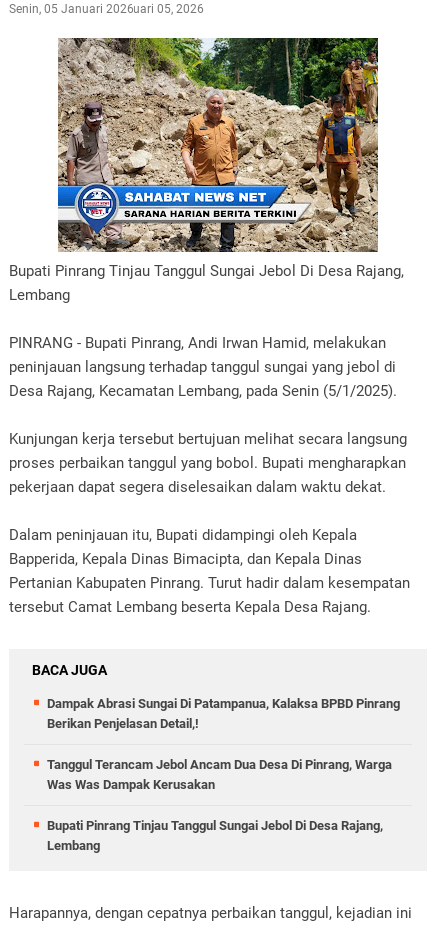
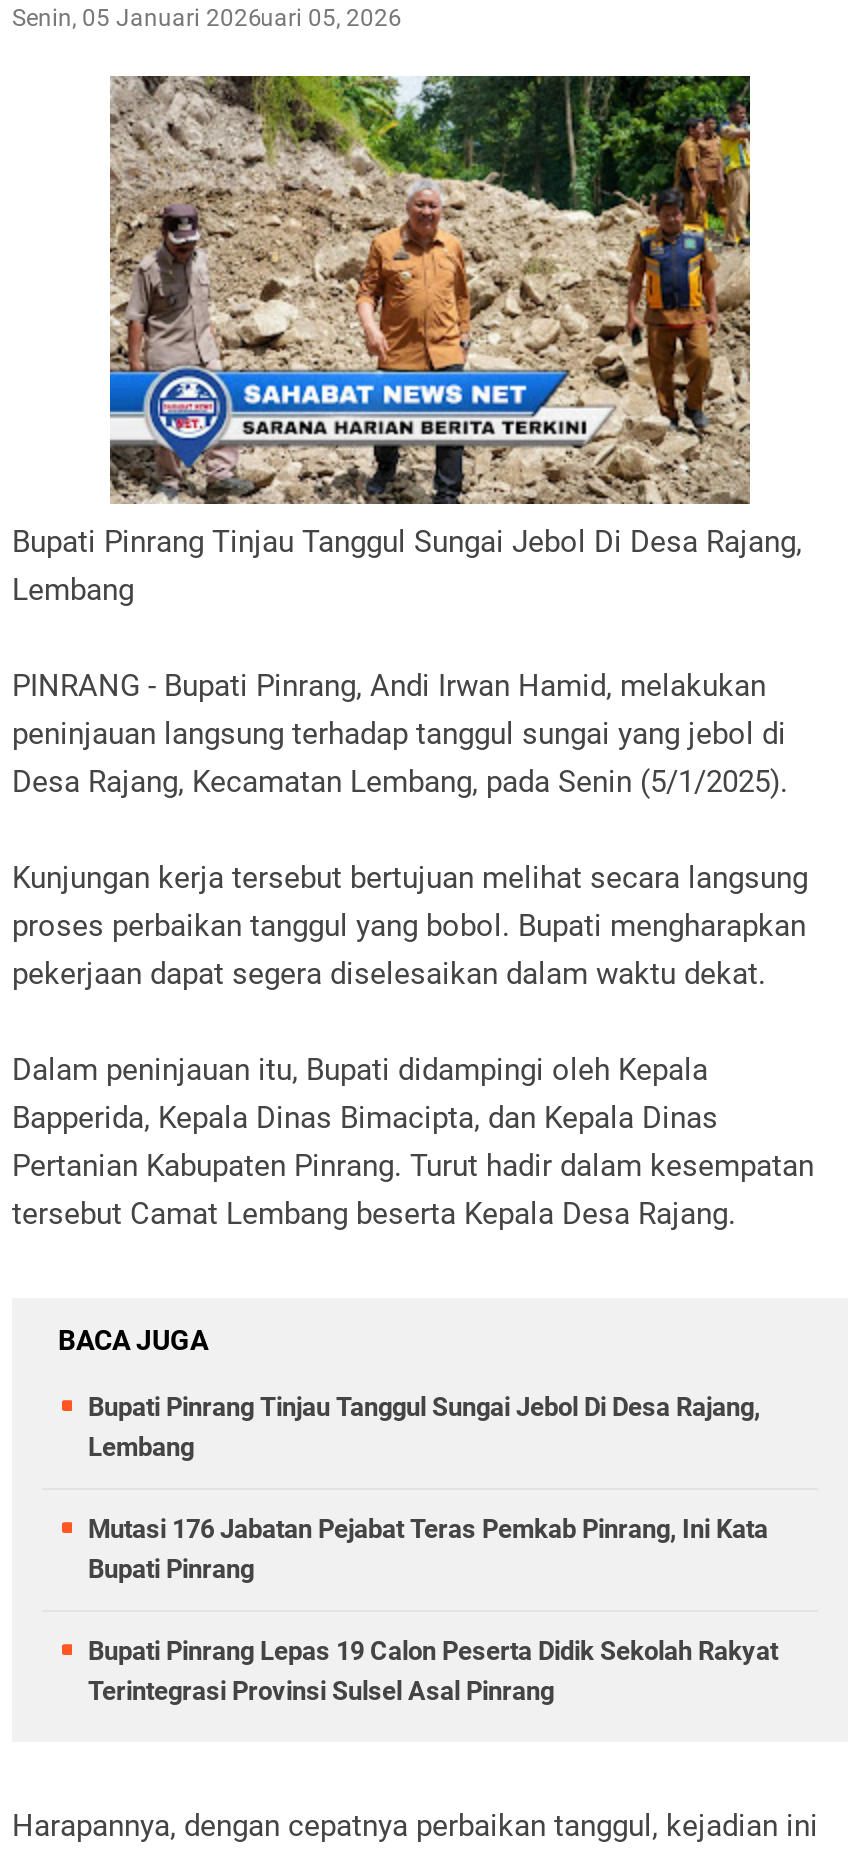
[47,696,400,792] Dampak Abrasi Sungai Di Patampanua, Kalaksa BPBD Pinrang | Berikan Penjelasan Detail,! | Tanggul Terancam Jebol Ancam Dua Desa Di Pinrang, Warga | Was Was Dampak Kerusakan -> none
moved [47,818,383,853] -> [88,1392,760,1462]: Bupati Pinrang Tinjau Tanggul Sungai Jebol Di Desa Rajang, | Lembang
none -> [88,1514,778,1706] Mutasi 176 Jabatan Pejabat Teras Pemkab Pinrang, Ini Kata | Bupati Pinrang | Bupati Pinrang Lepas 19 Calon Peserta Didik Sekolah Rakyat | Terintegrasi Provinsi Sulsel Asal Pinrang

